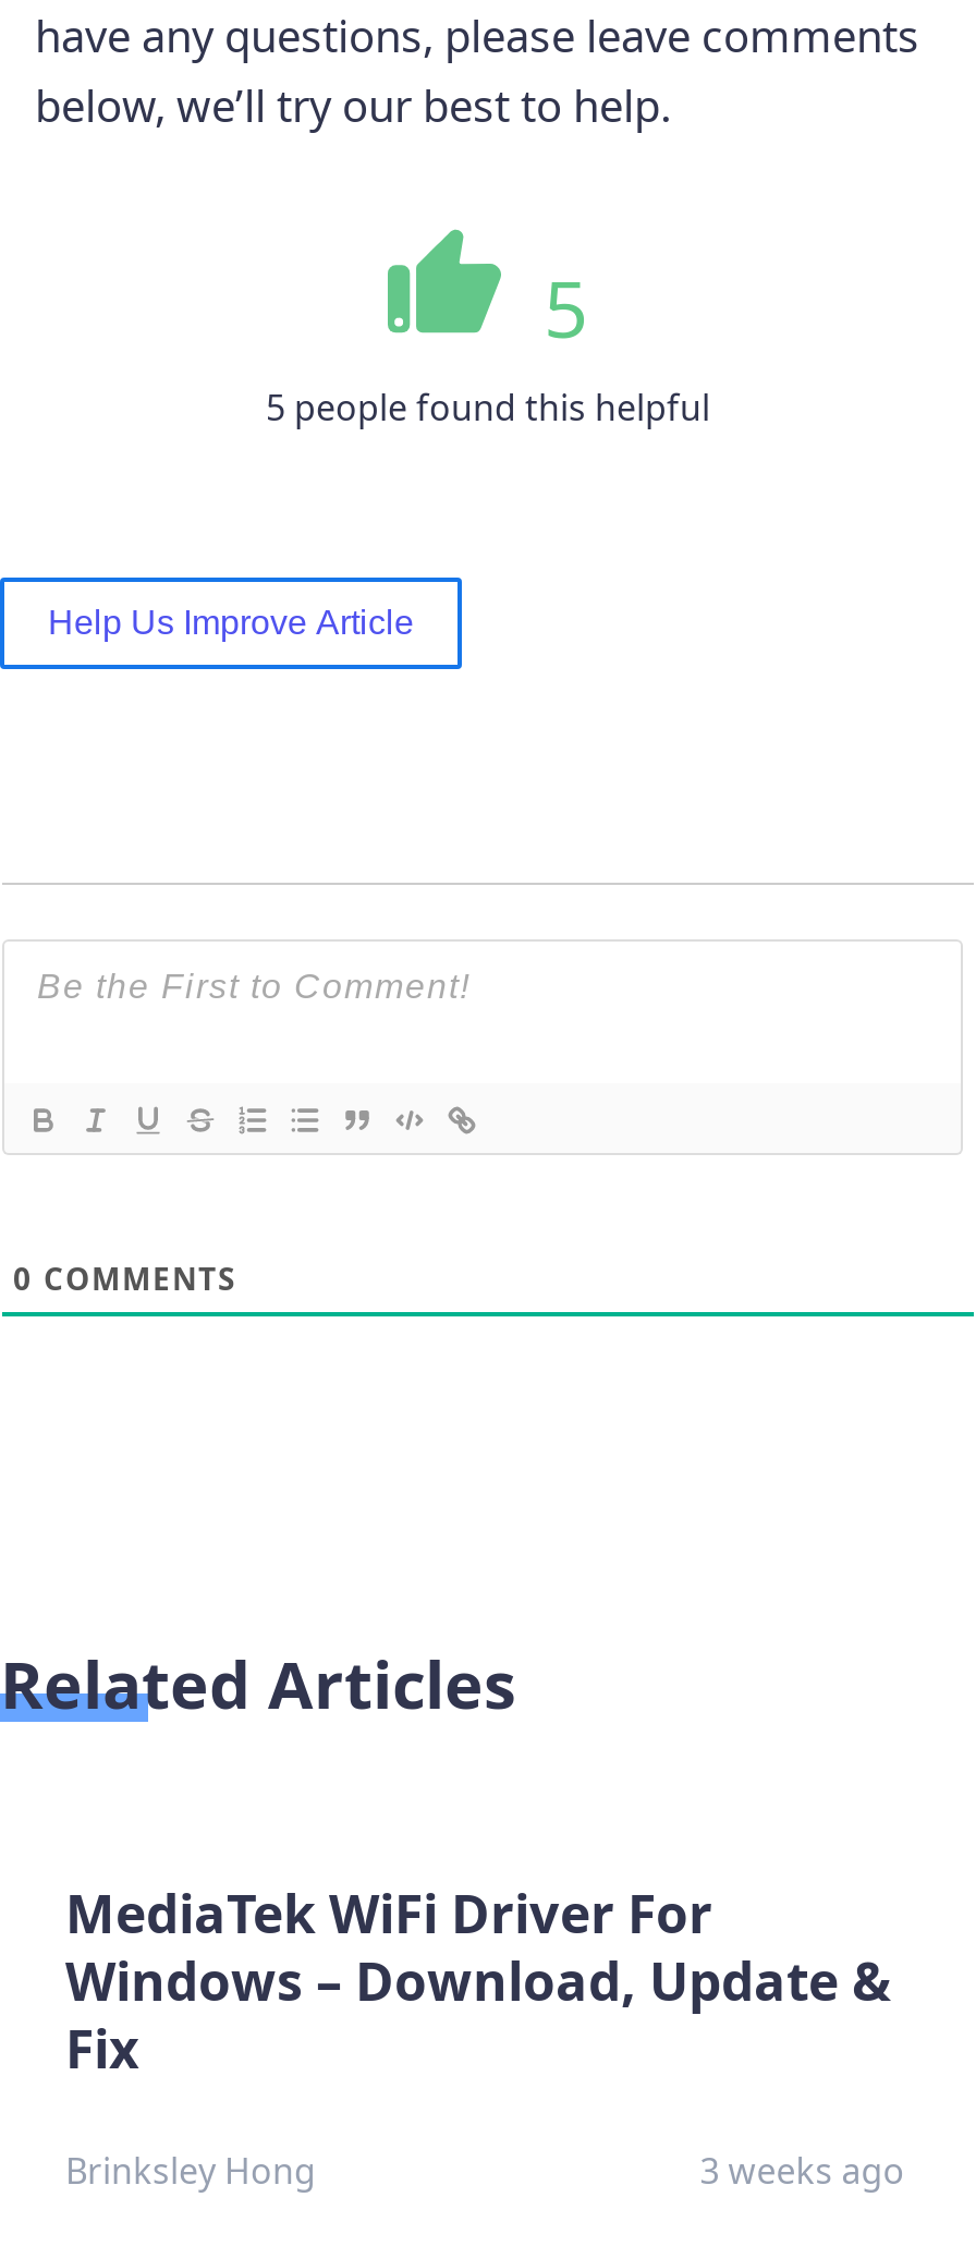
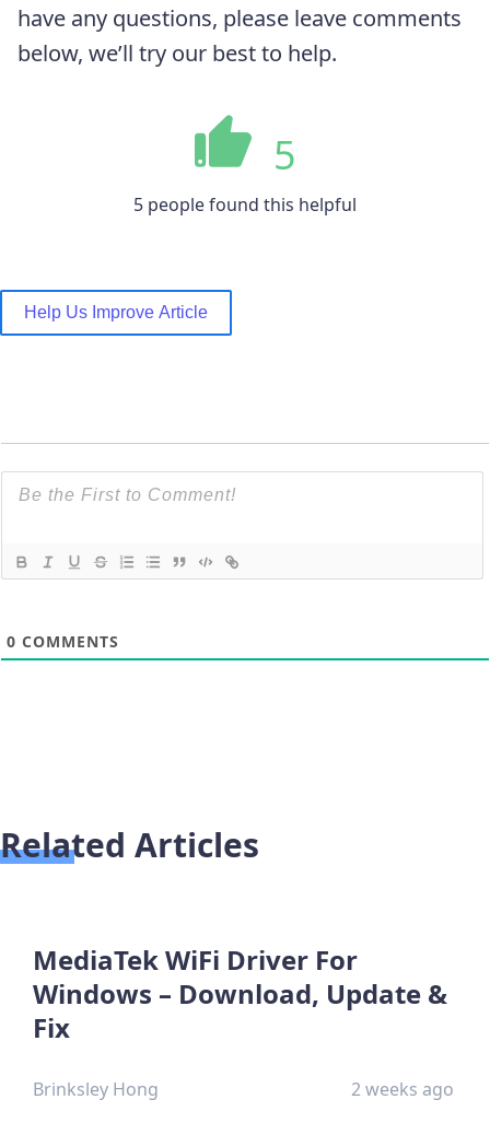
[700,2147,905,2195] 3 weeks ago -> [351,1077,454,1101] 2 weeks ago

